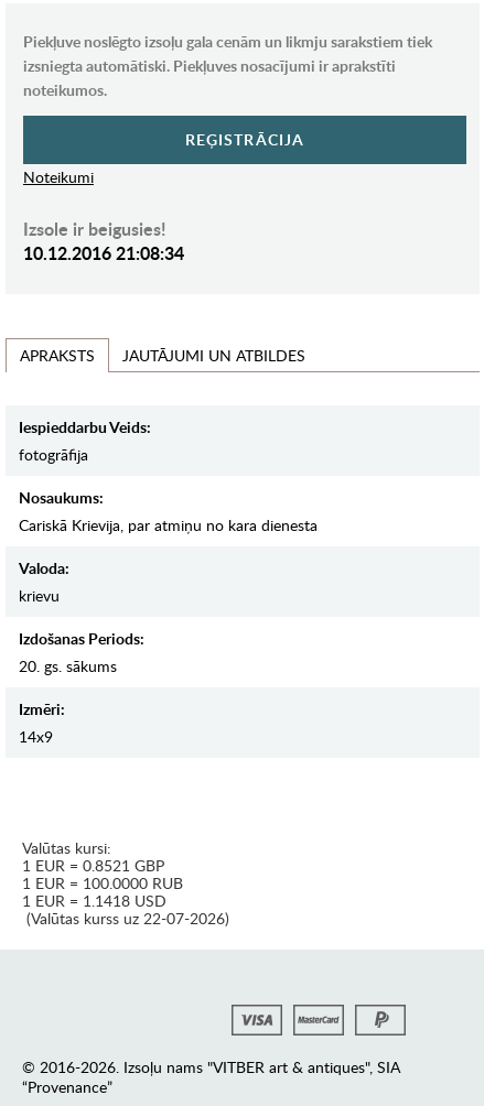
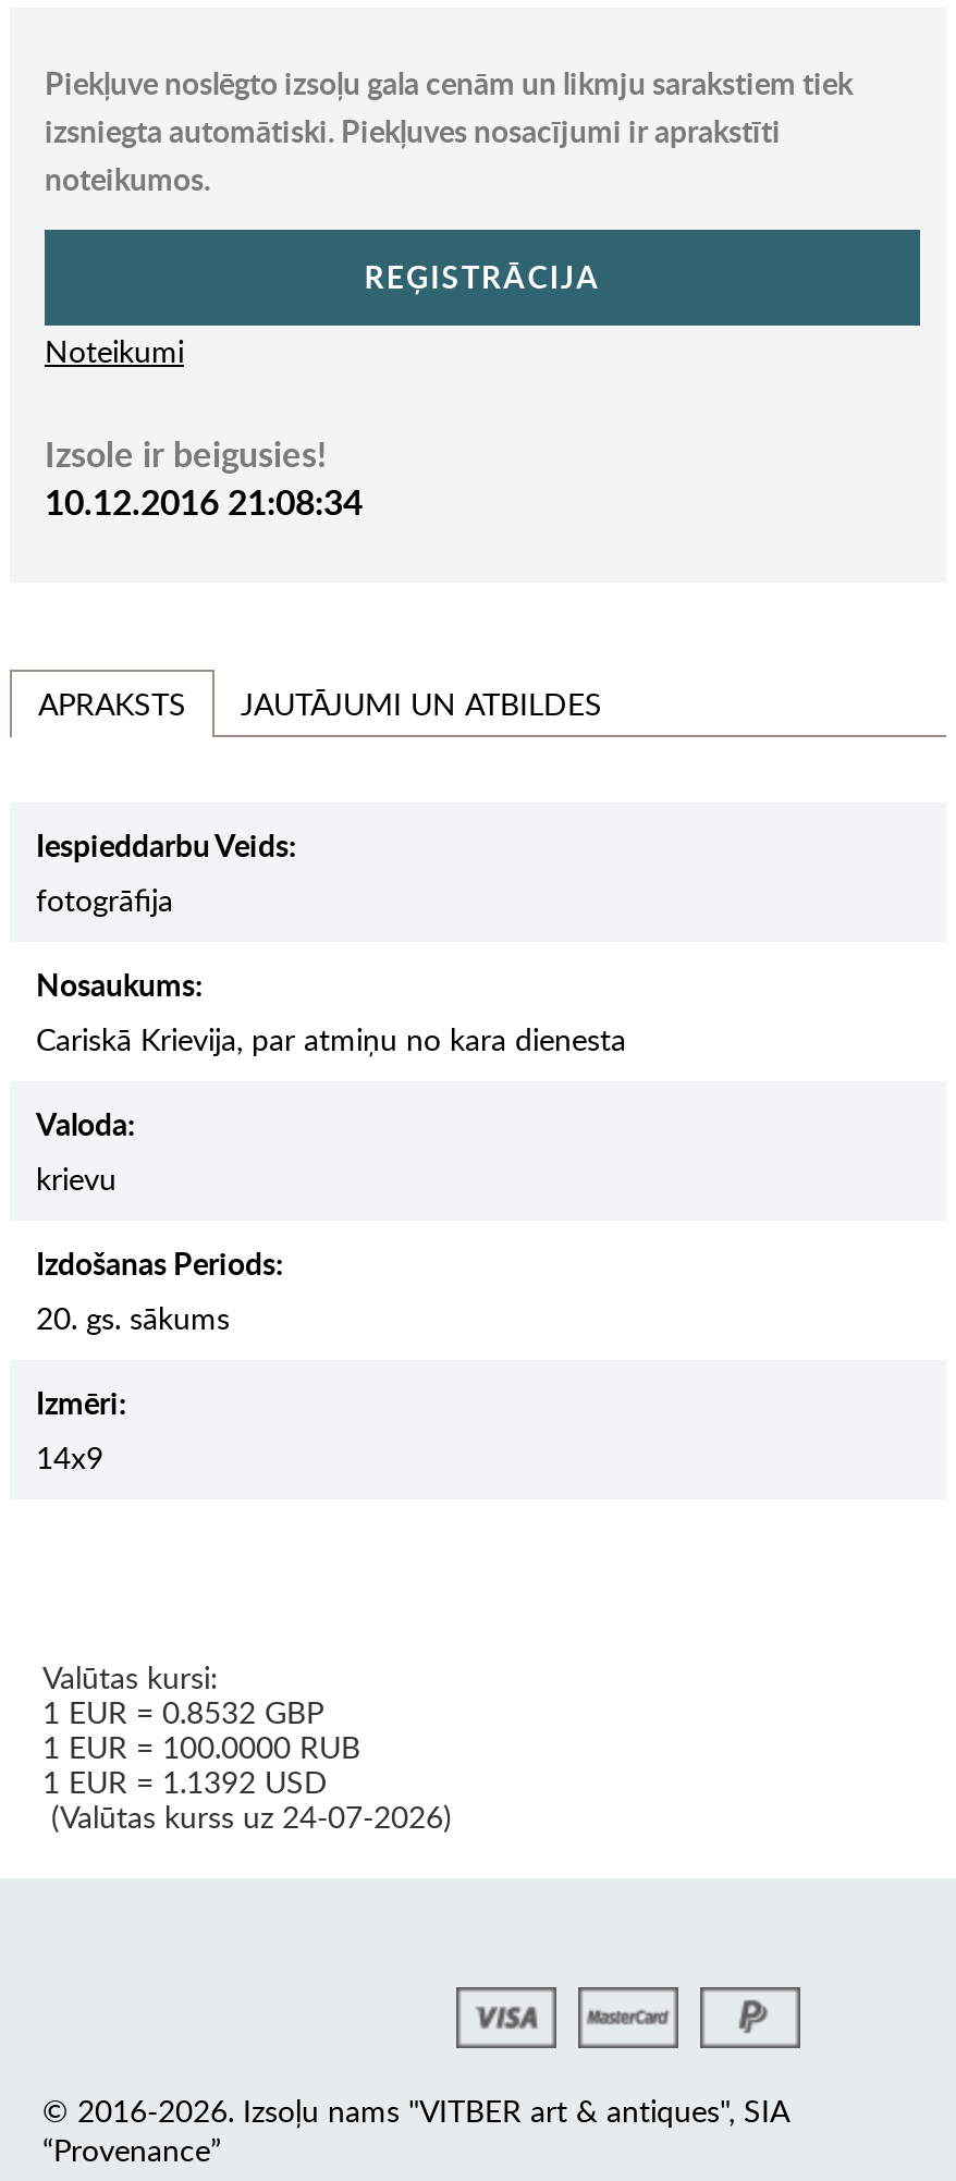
[22,855,164,876] 1 EUR = 0.8521 GBP -> [42,1692,323,1733] 1 EUR = 0.8532 GBP
[22,891,166,912] 1 EUR = 1.1418 USD -> [42,1762,328,1803] 1 EUR = 1.1392 USD
[22,908,229,929] (Valūtas kurss uz 22-07-2026) -> [42,1797,452,1838] (Valūtas kurss uz 24-07-2026)

